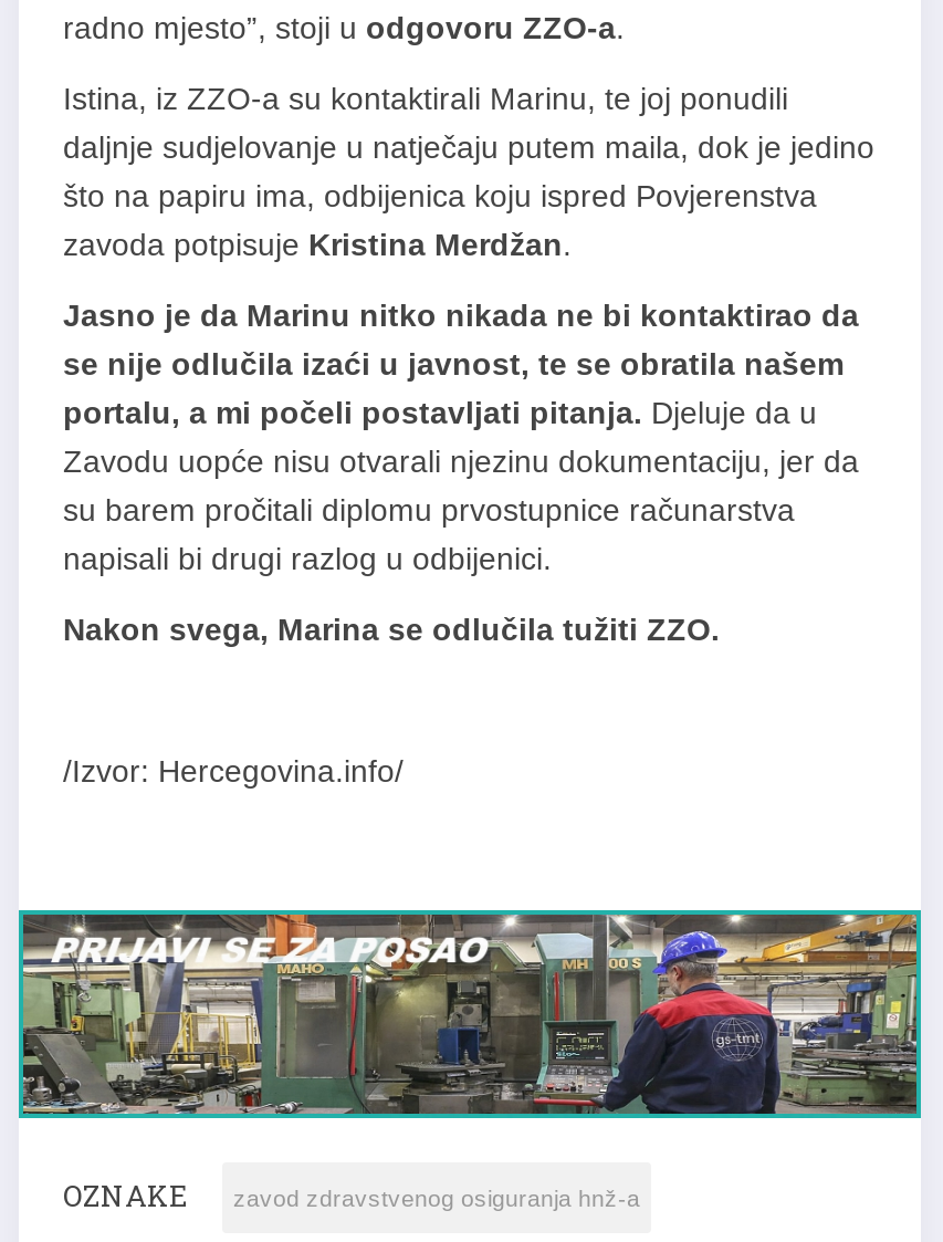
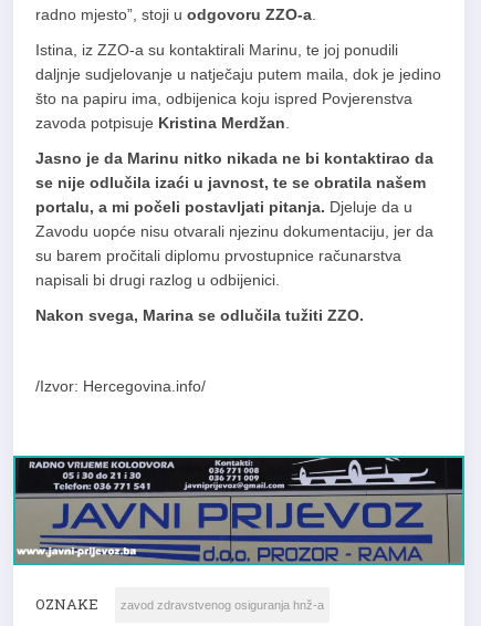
[21,912,919,1116] [image] -> [14,457,463,563] [image]

